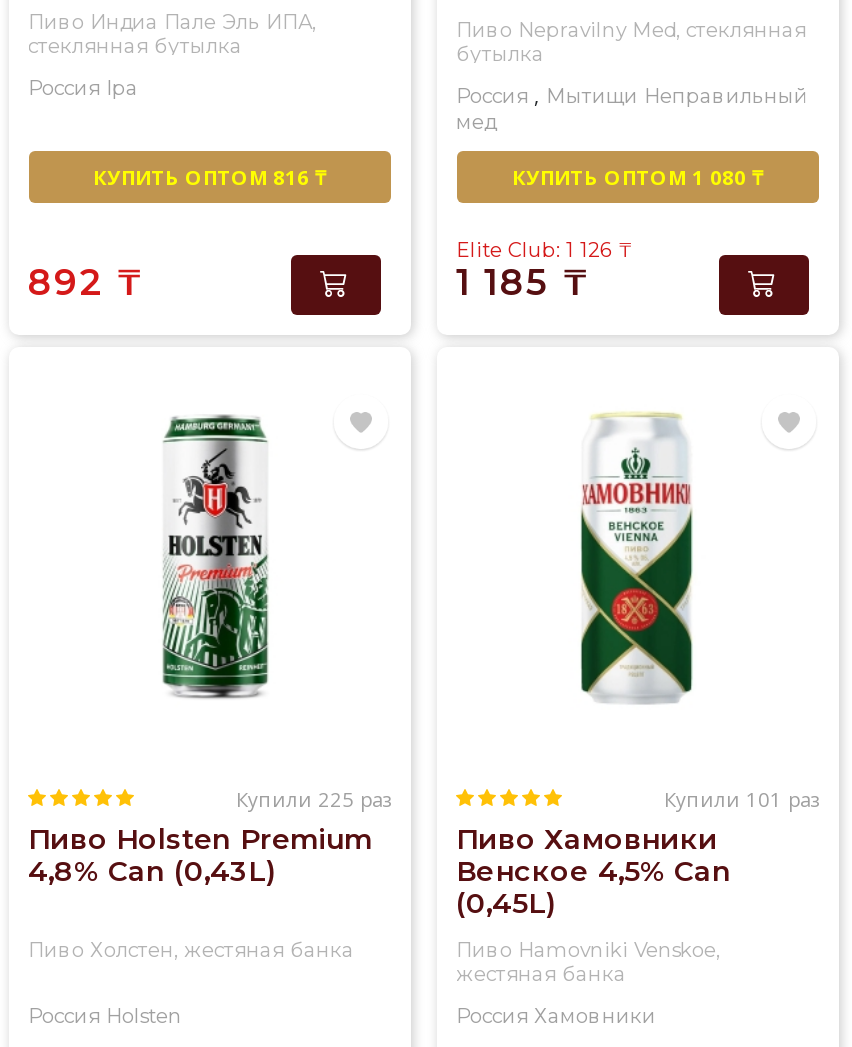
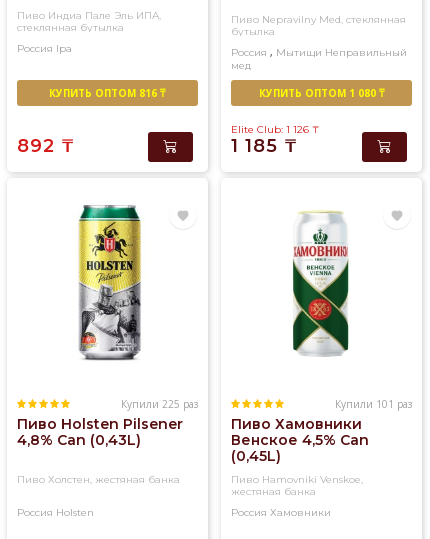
[153,401,277,711] [image] -> [78,204,142,361] [image]
[28,821,372,857] Пиво Holsten Premium -> [16,415,182,433] Пиво Holsten Pilsener

